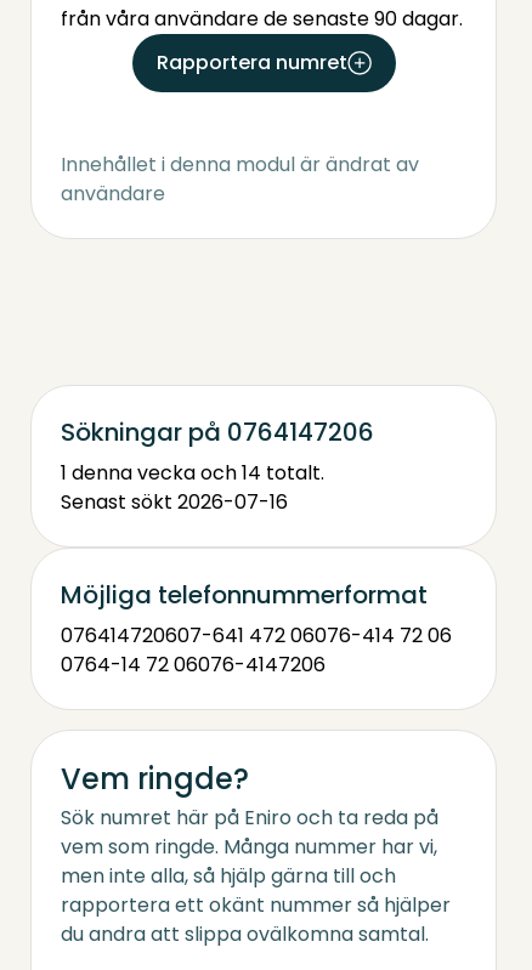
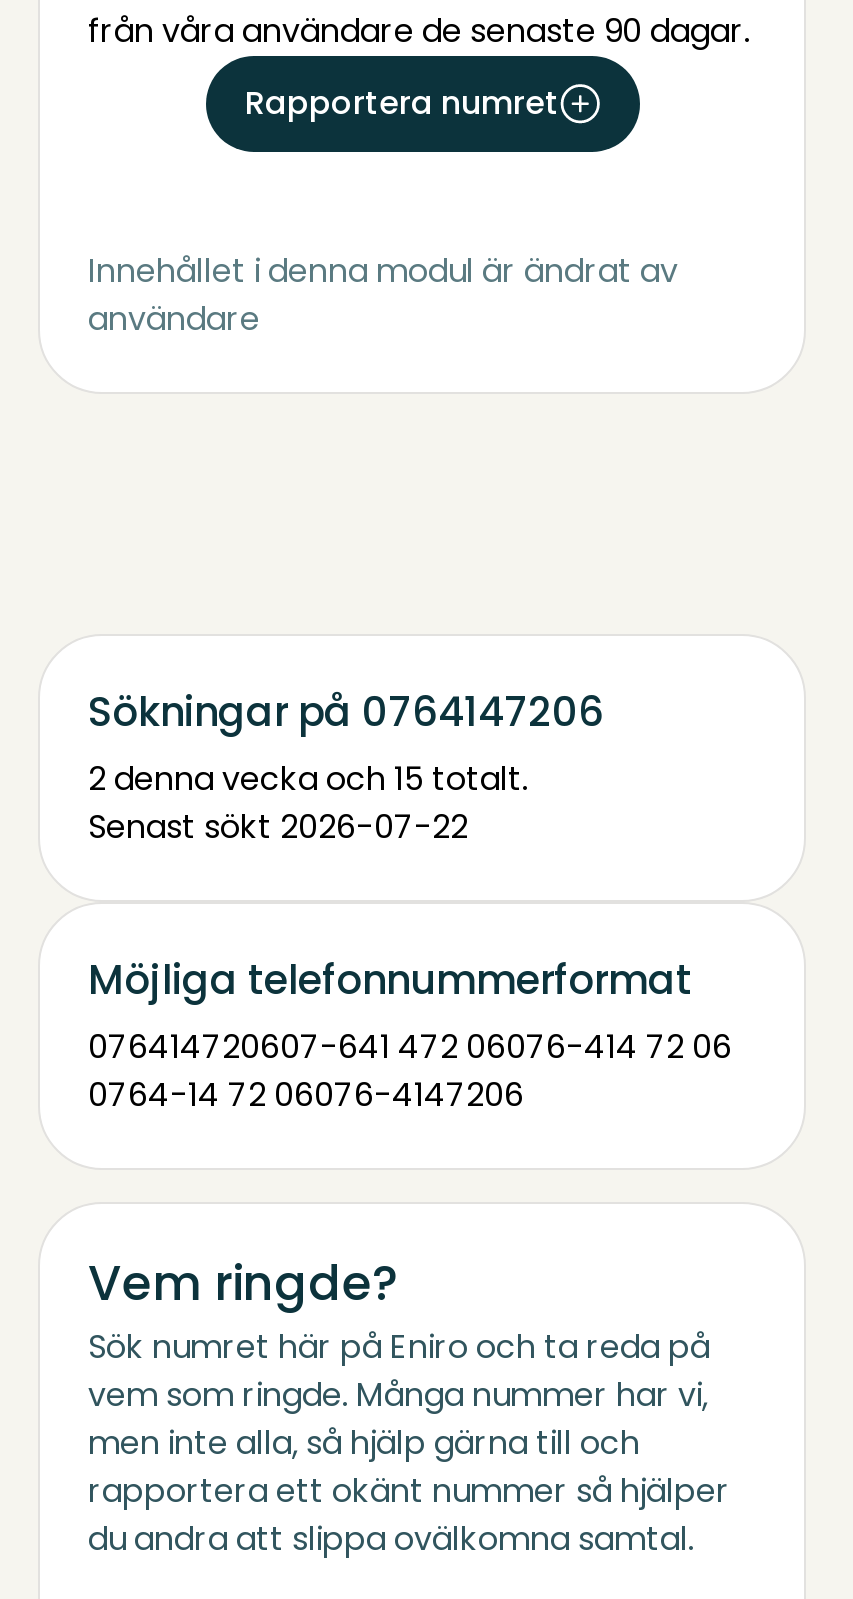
[61,459,324,487] 1 denna vecka och 14 totalt. -> [88,756,528,802] 2 denna vecka och 15 totalt.
[61,488,288,516] Senast sökt 2026-07-16 -> [88,804,468,850] Senast sökt 2026-07-22

